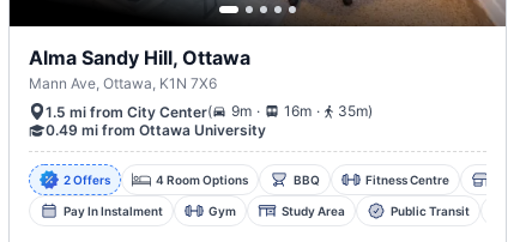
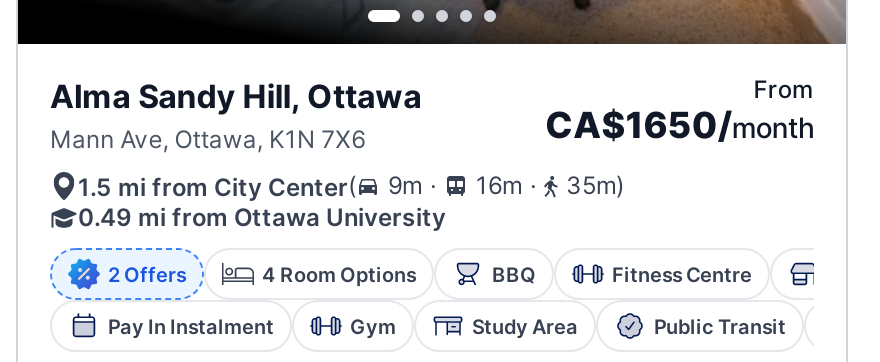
none -> [545,74,814,146] From | CA$1650/month

